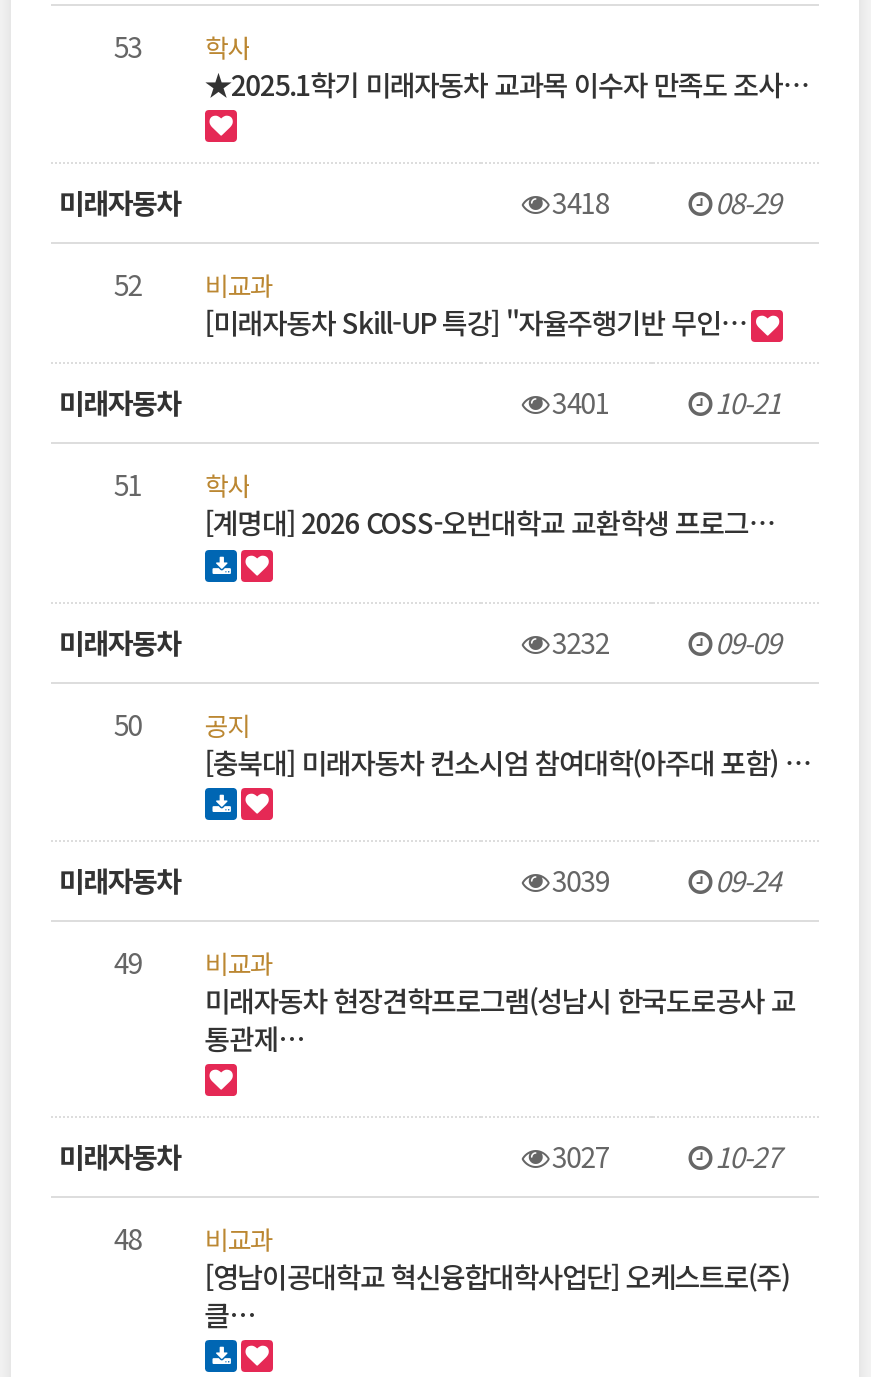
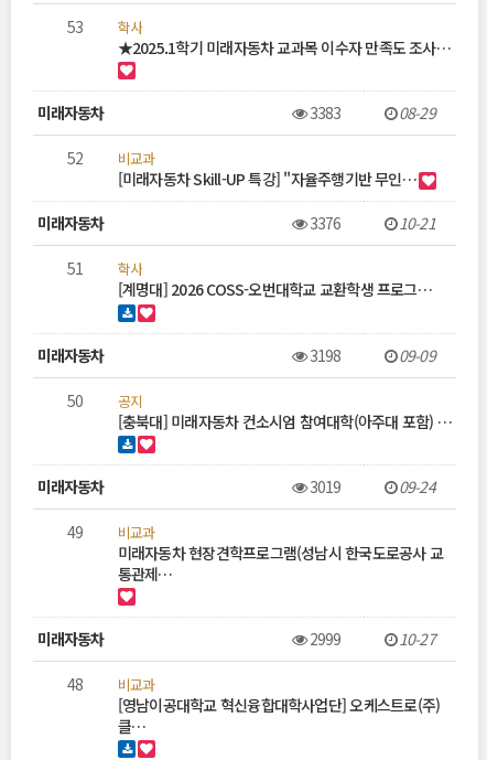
[548,182,609,222] 3418 -> [307,102,341,124] 3383
[548,383,609,423] 3401 -> [307,212,341,234] 3376
[548,621,609,661] 3232 -> [307,344,341,366] 3198
[548,860,609,900] 3039 -> [307,475,341,497] 3019
[548,1136,609,1176] 3027 -> [307,628,341,650] 2999

